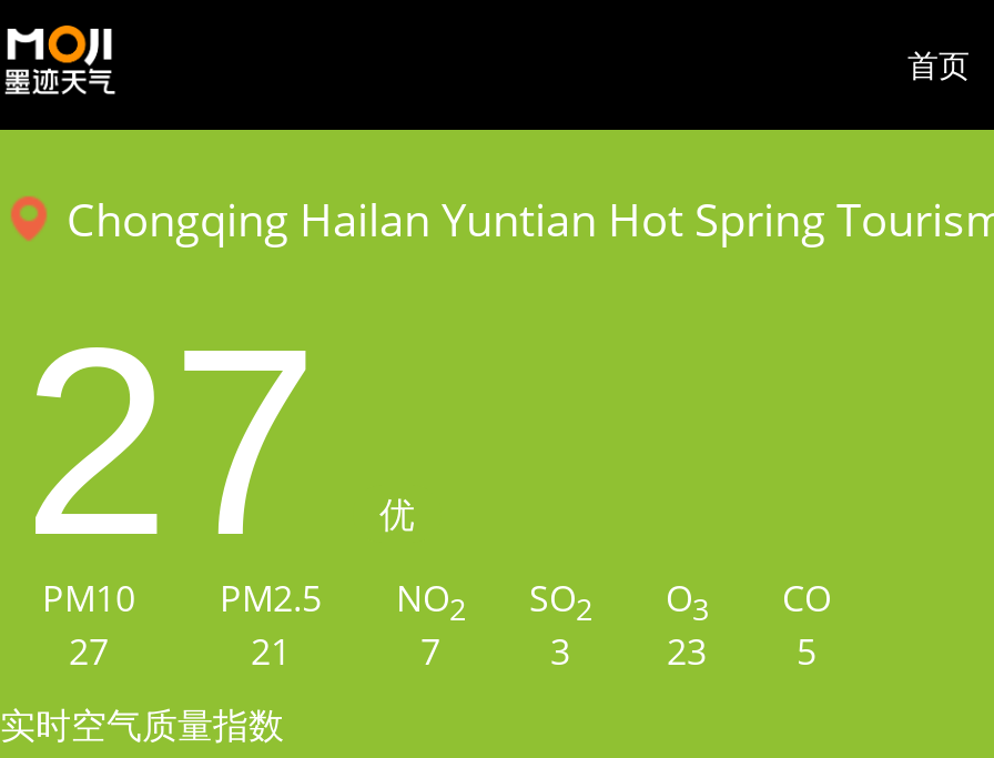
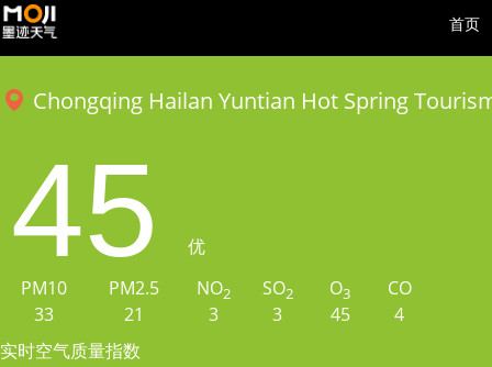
[22,292,415,589] 27 优 -> [11,136,205,283] 45 优
[69,627,109,676] 27 -> [34,302,54,326] 33
[420,627,440,676] 7 -> [208,302,218,326] 3
[667,627,707,676] 23 -> [330,302,350,326] 45
[797,627,816,676] 5 -> [394,302,404,326] 4

